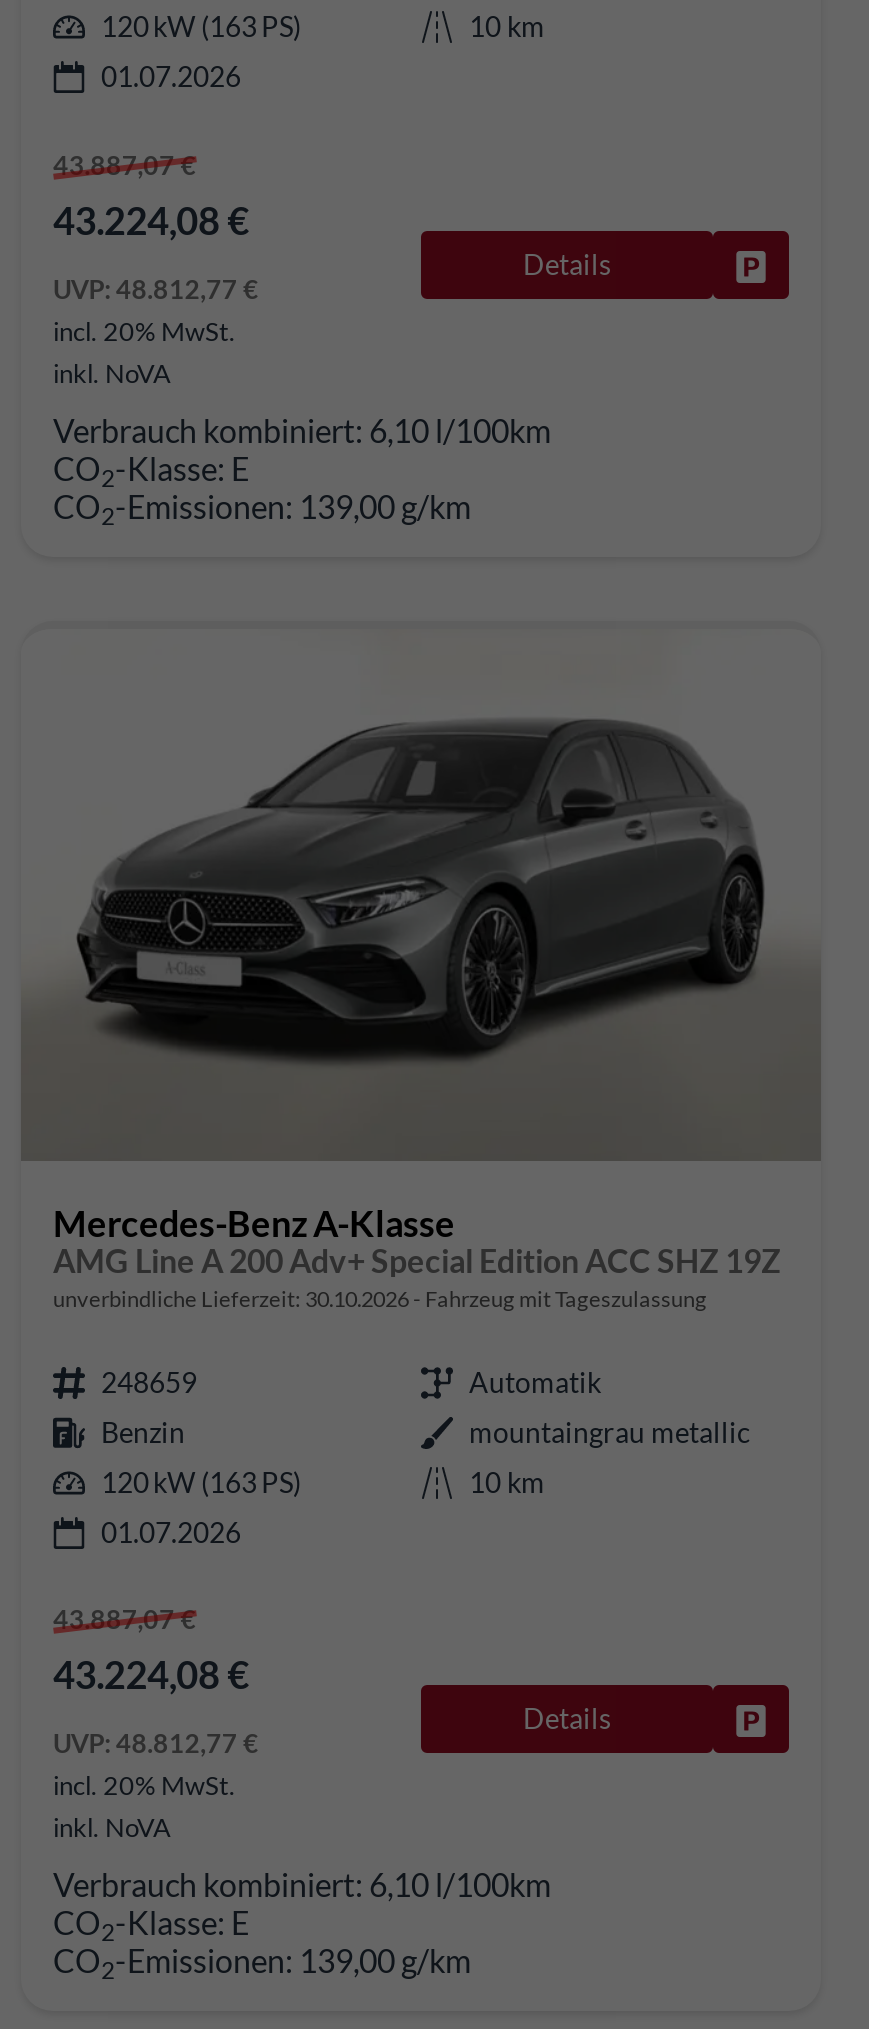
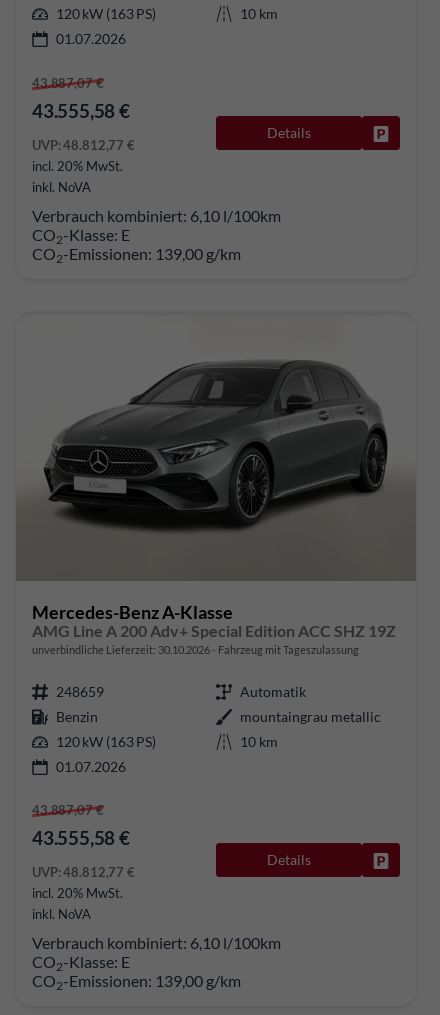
[53,196,249,242] 43.224,08 € -> [32,99,130,122] 43.555,58 €
[53,1652,249,1698] 43.224,08 € -> [32,826,130,849] 43.555,58 €

